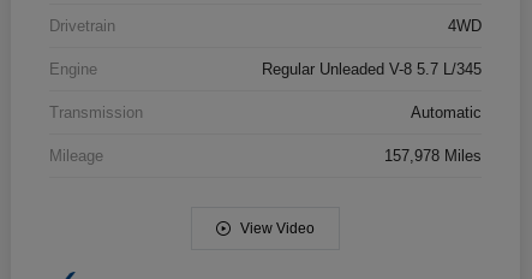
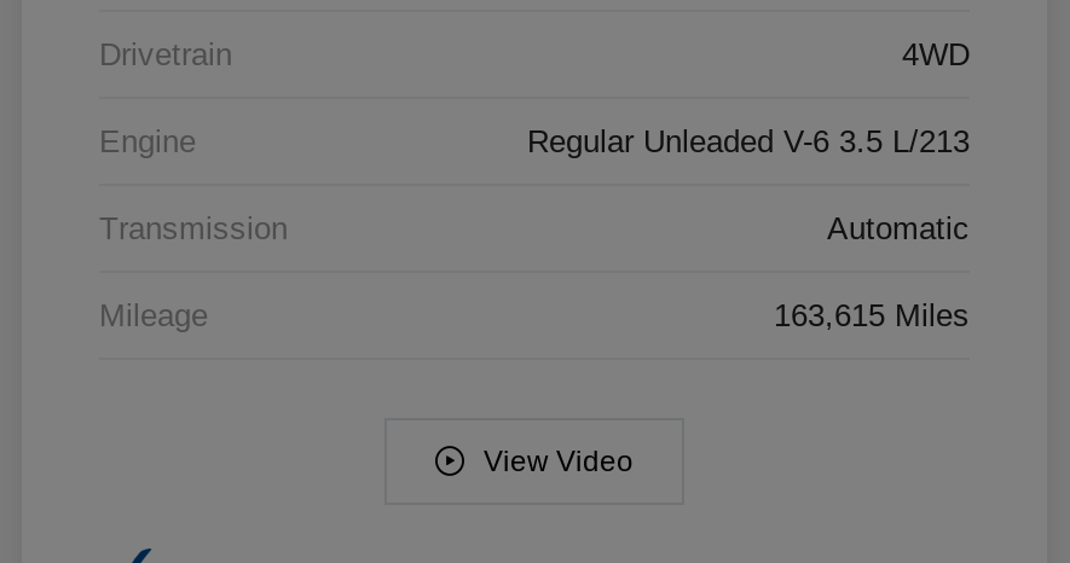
[262,60,482,78] Regular Unleaded V-8 5.7 L/345 -> [527,123,970,159] Regular Unleaded V-6 3.5 L/213
[384,146,482,165] 157,978 Miles -> [774,297,970,333] 163,615 Miles

